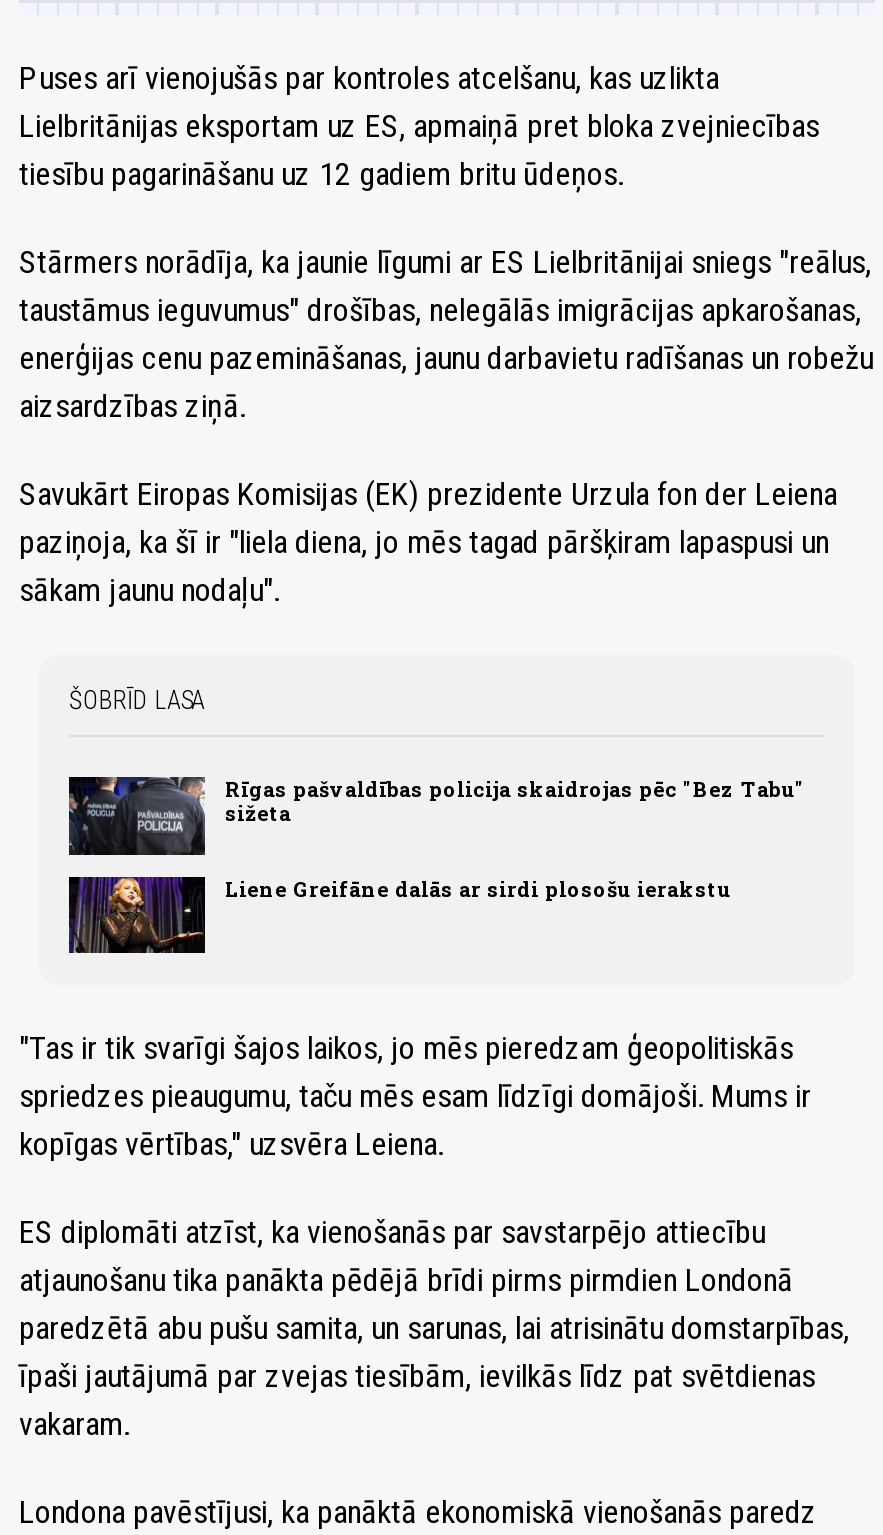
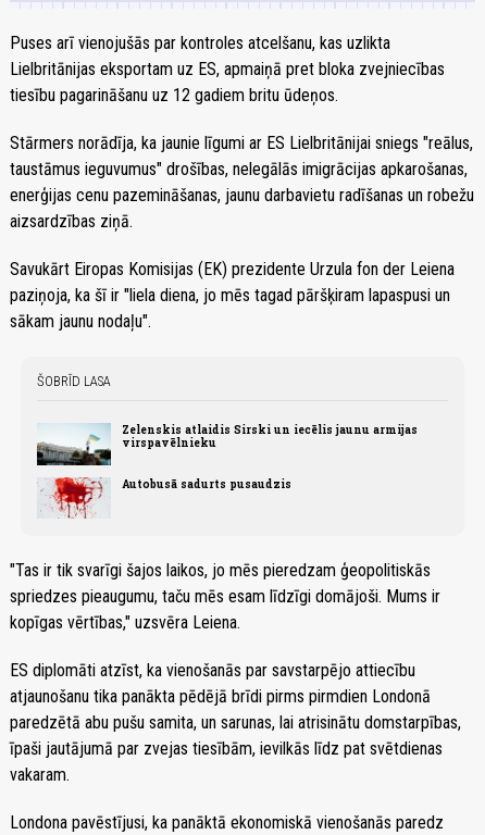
[67,775,805,857] [image] | Rīgas pašvaldības policija skaidrojas pēc "Bez Tabu" | sižeta -> [36,422,418,466] [image] | Zelenskis atlaidis Sirski un iecēlis jaunu armijas | virspavēlnieku
[67,874,731,955] [image] | Liene Greifāne dalās ar sirdi plosošu ierakstu -> [37,476,291,519] [image] | Autobusā sadurts pusaudzis

